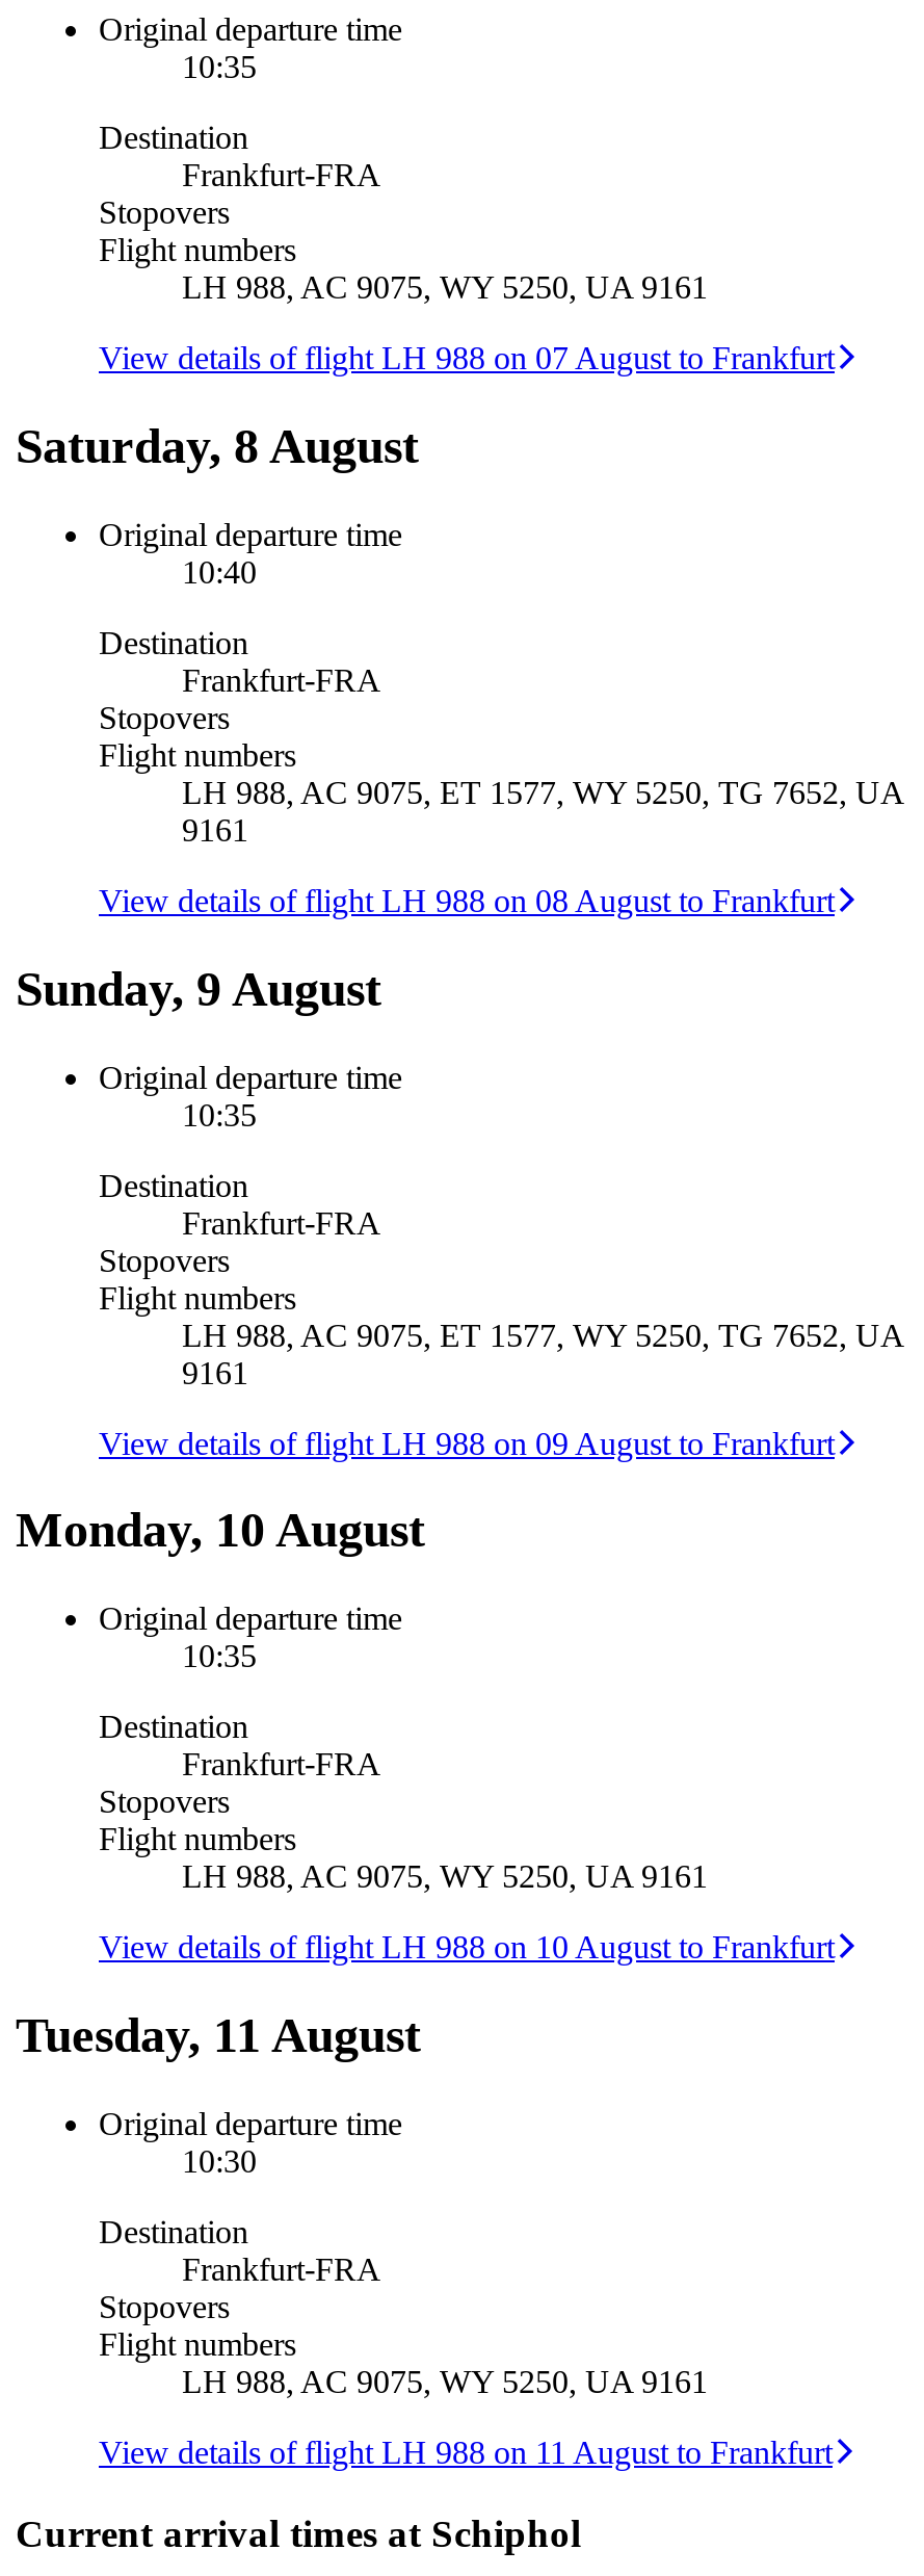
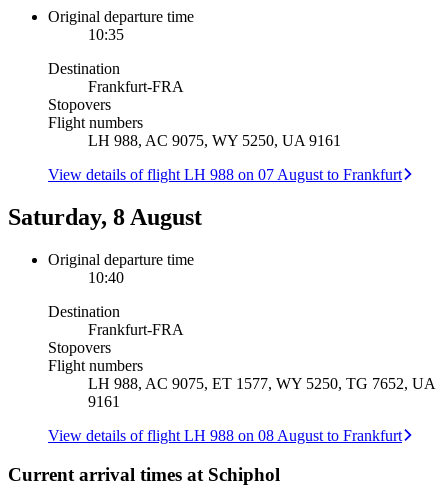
[16,961,903,2470] Sunday, 9 August | Original departure time | 10:35 | Destination | Frankfurt-FRA | Stopovers | Flight numbers | LH 988, AC 9075, ET 1577, WY 5250, TG 7652, UA | 9161 | View details of flight LH 988 on 09 August to Frankfurt | Monday, 10 August | Original departure time | 10:35 | Destination | Frankfurt-FRA | Stopovers | Flight numbers | LH 988, AC 9075, WY 5250, UA 9161 | View details of flight LH 988 on 10 August to Frankfurt | Tuesday, 11 August | Original departure time | 10:30 | Destination | Frankfurt-FRA | Stopovers | Flight numbers | LH 988, AC 9075, WY 5250, UA 9161 | View details of flight LH 988 on 11 August to Frankfurt -> none

